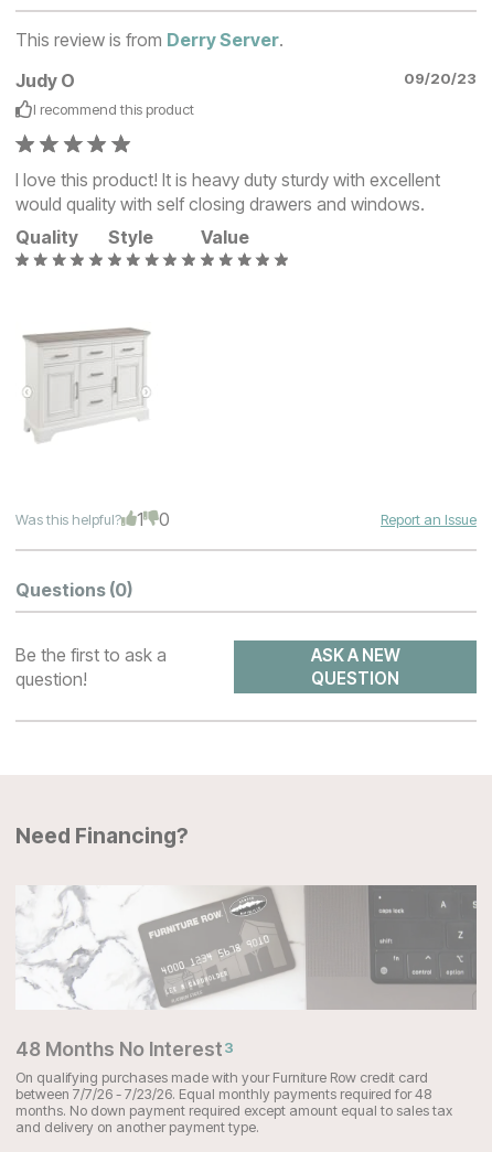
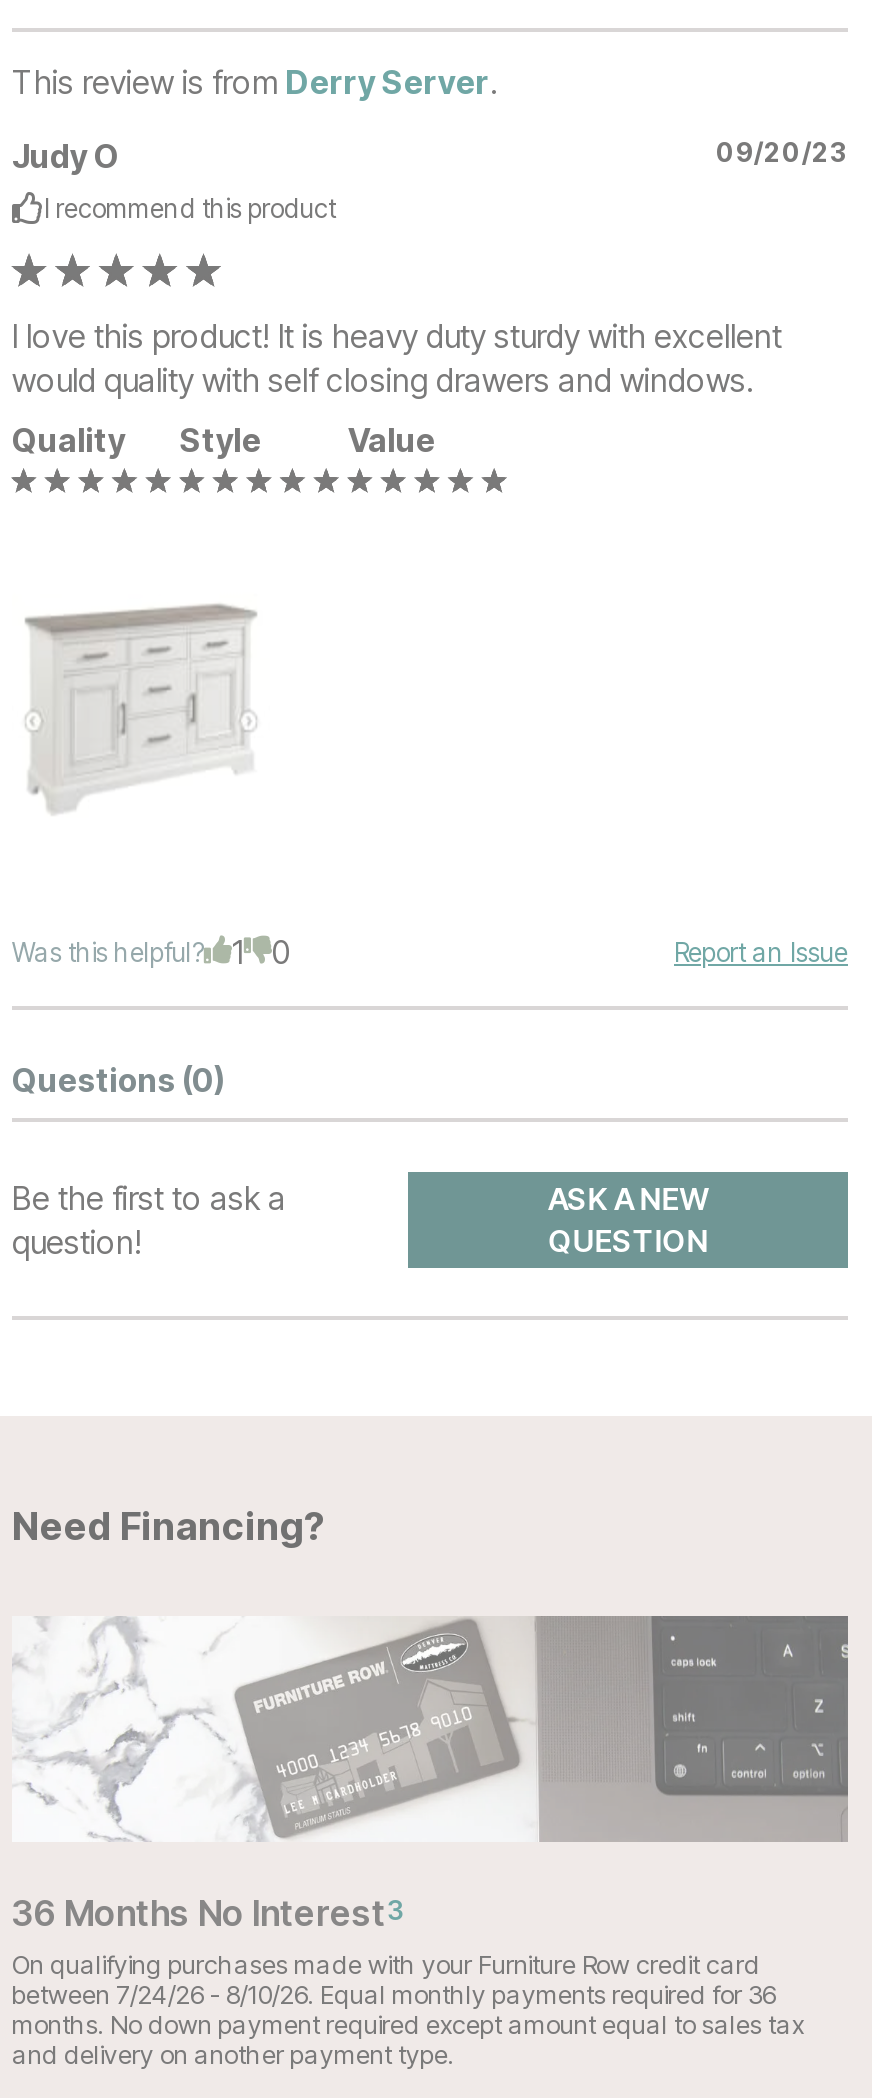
[15,1038,234,1061] 48 Months No Interest3 -> [12,1893,406,1935] 36 Months No Interest3
[15,1086,431,1103] between 7/7/26 - 7/23/26. Equal monthly payments required for 48 -> [12,1981,776,2011] between 7/24/26 - 8/10/26. Equal monthly payments required for 36

